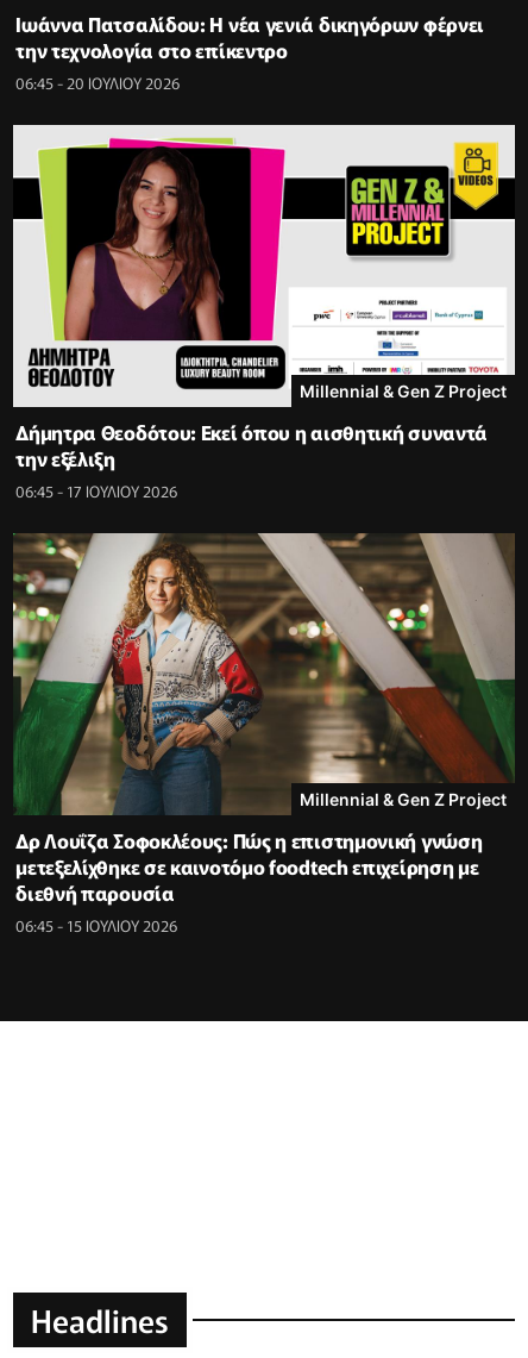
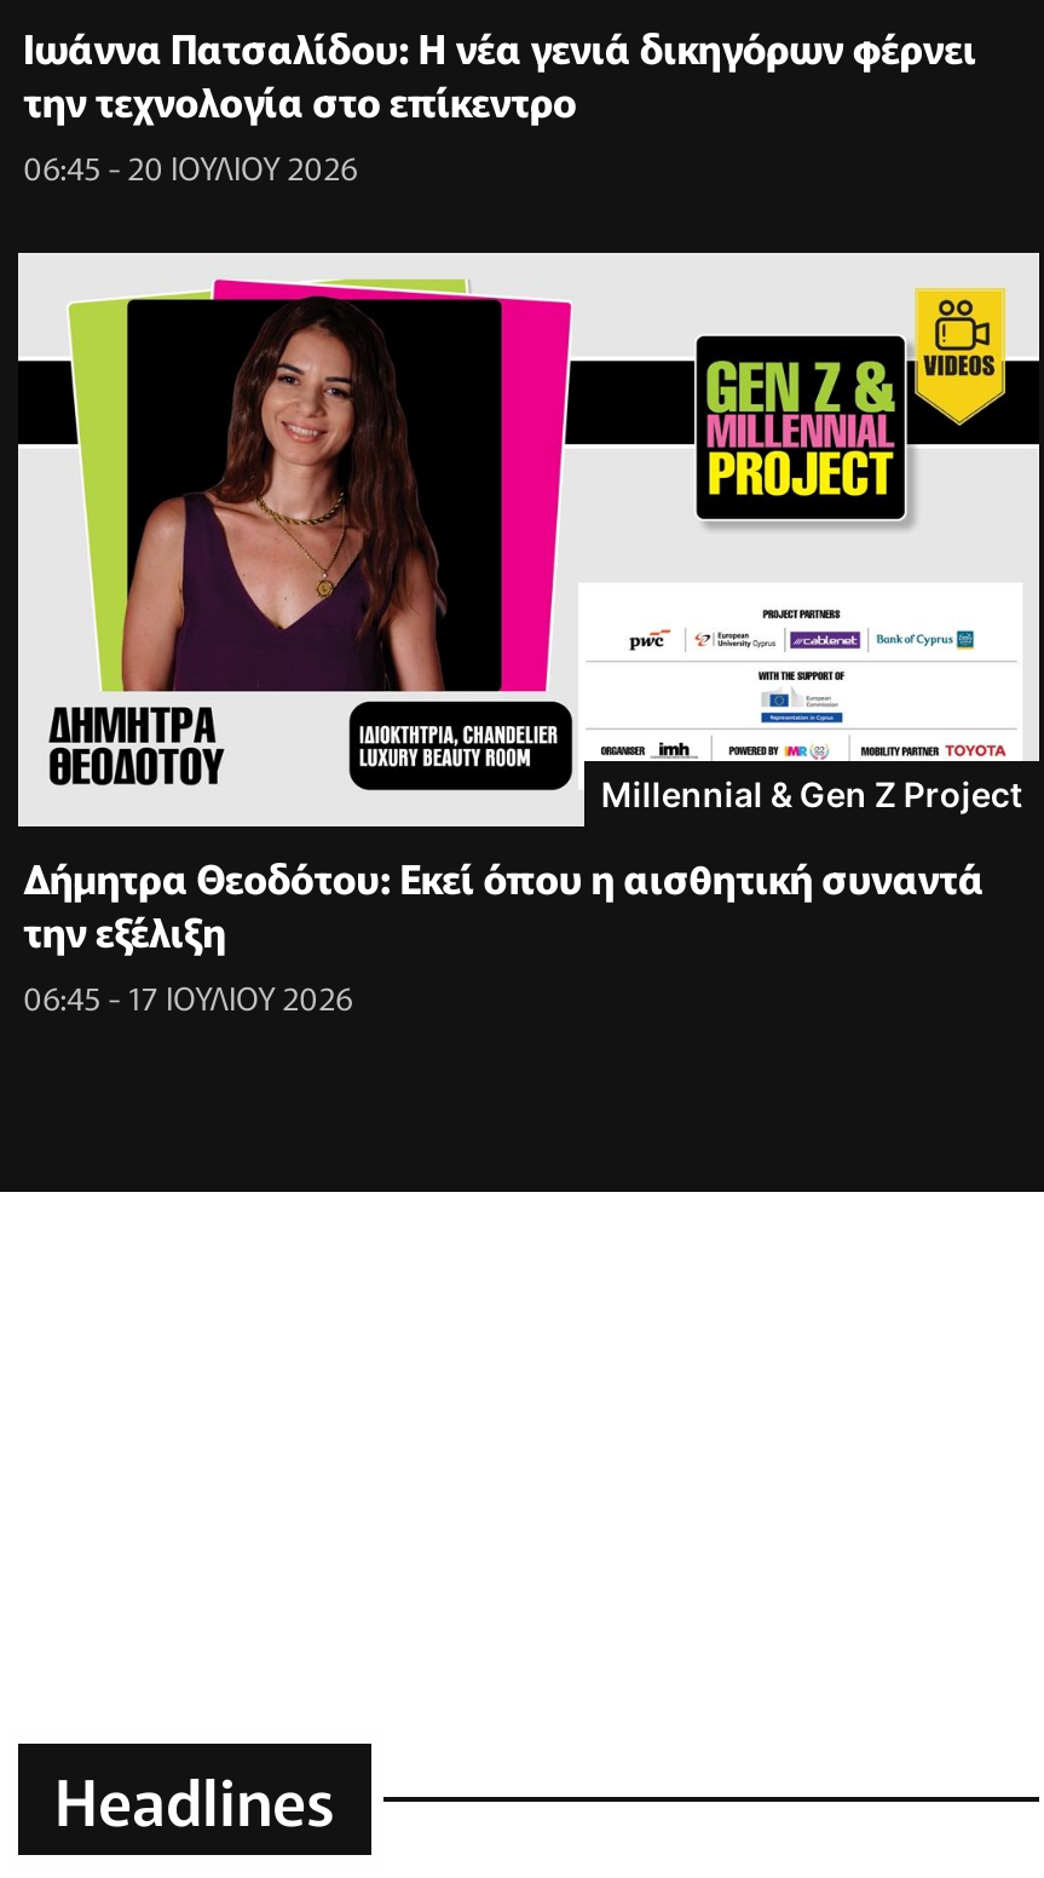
[12,532,516,937] [image] | Millennial & Gen Z Project | Δρ Λουΐζα Σοφοκλέους: Πώς η επιστημονική γνώση | μετεξελίχθηκε σε καινοτόμο foodtech επιχείρηση με | διεθνή παρουσία | 06:45 - 15 ΙΟΥΛΙΟΥ 2026 -> none

